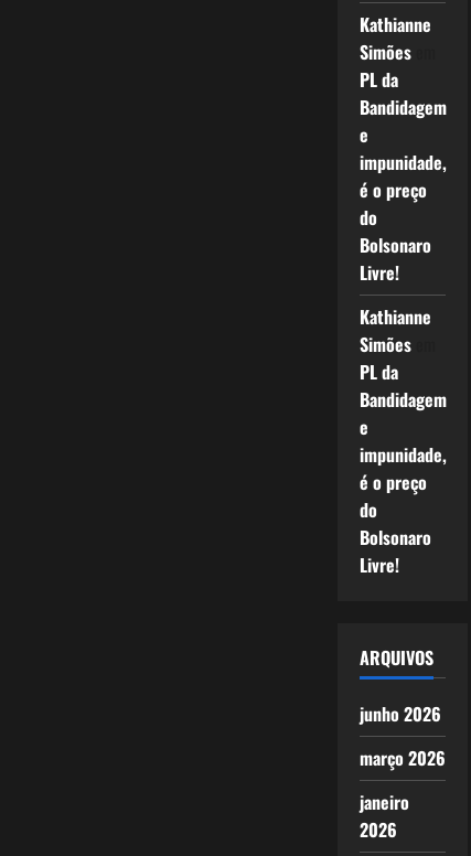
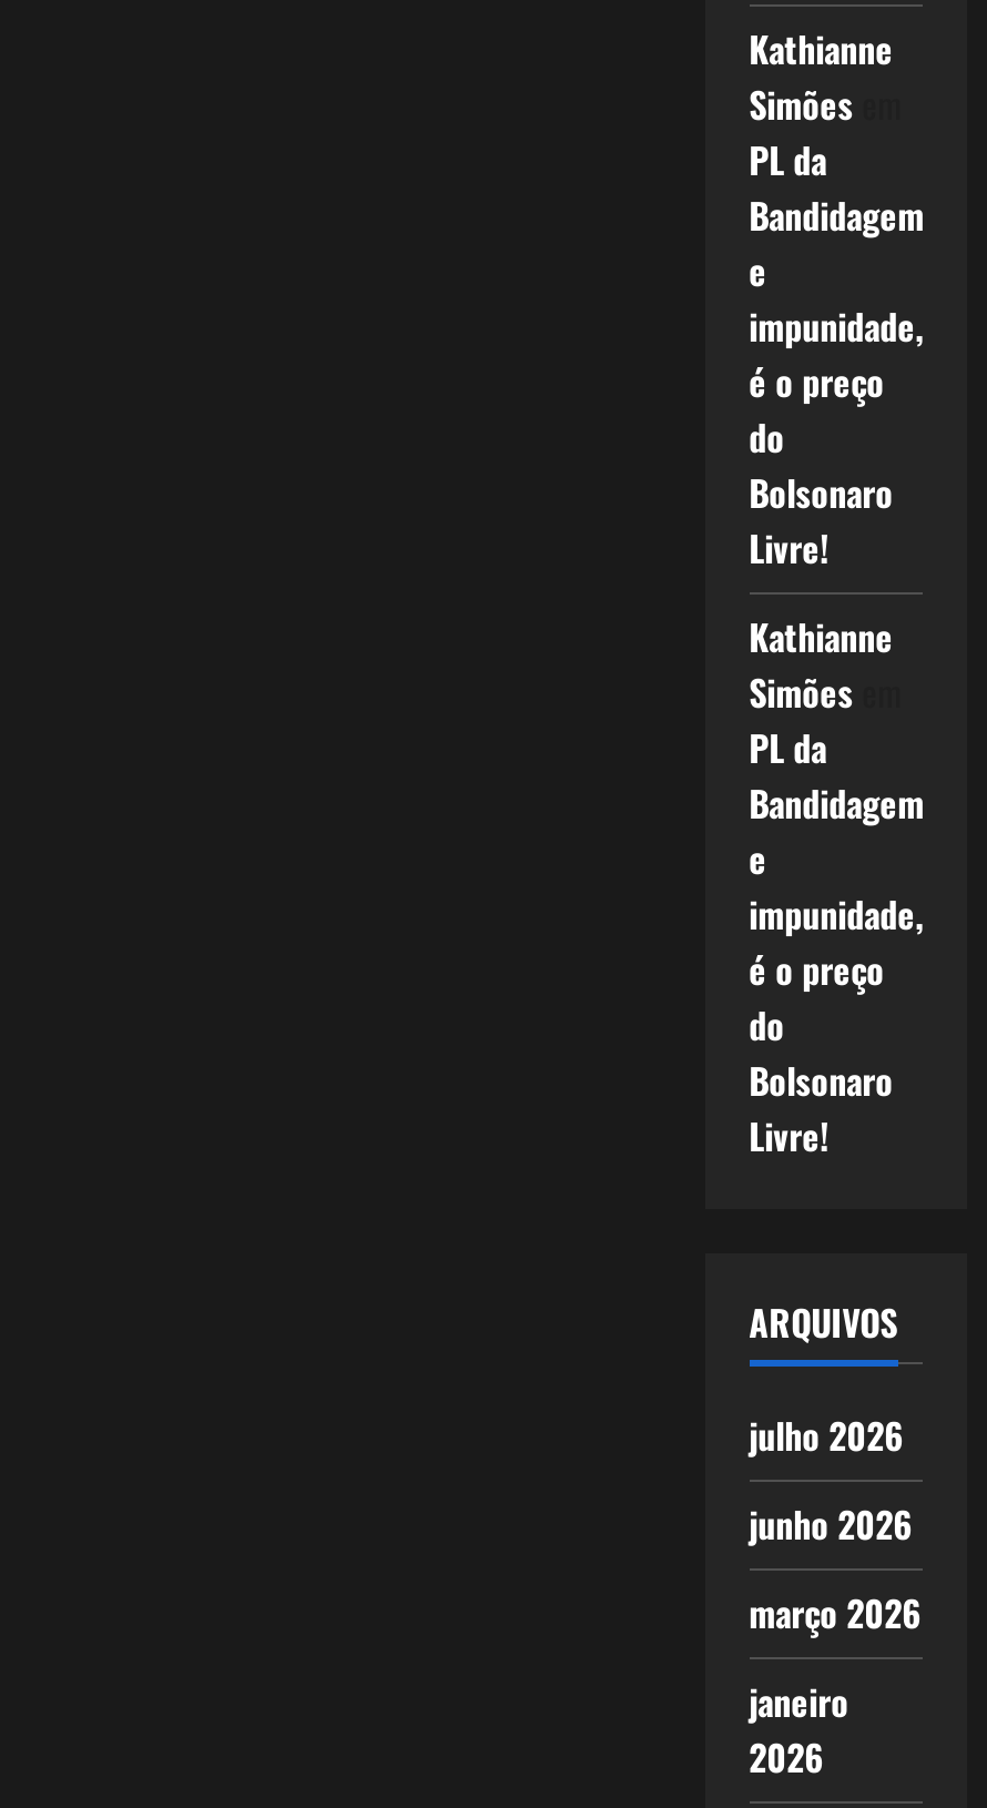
none -> [749,1409,904,1462] julho 2026

